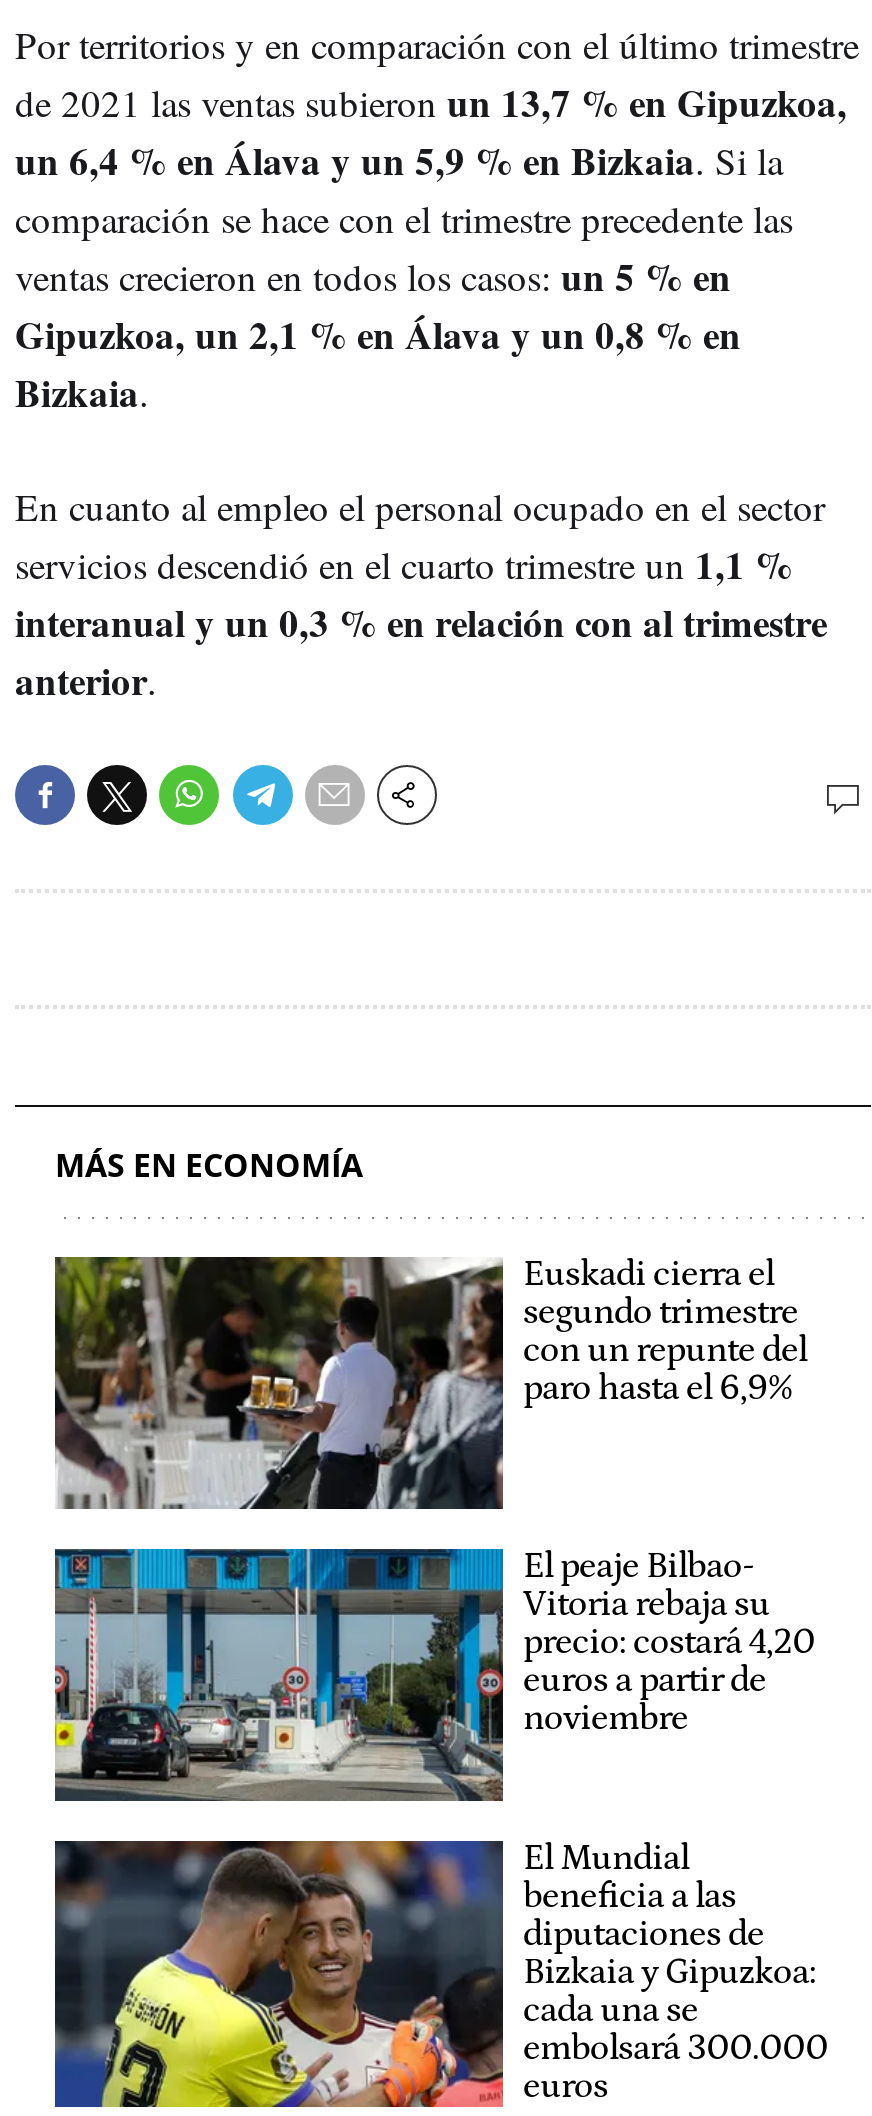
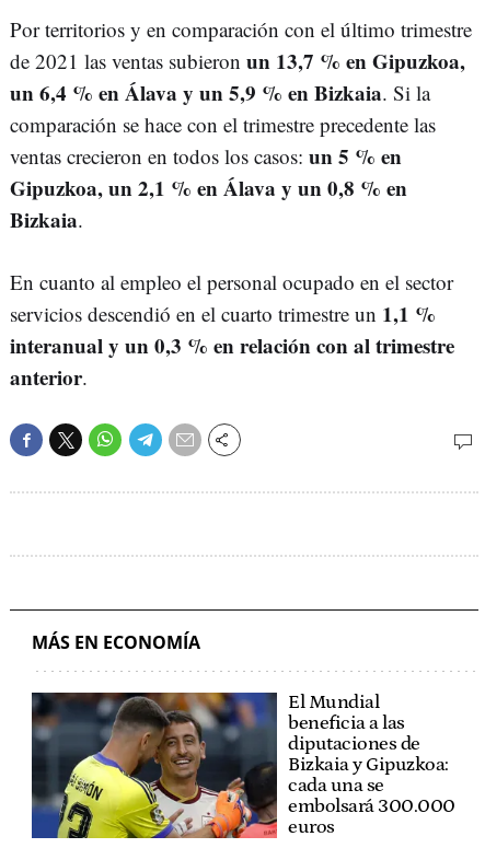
[53,1255,807,1511] [image] | Euskadi cierra el | segundo trimestre | con un repunte del | paro hasta el 6,9% -> none
[53,1547,815,1803] [image] | El peaje Bilbao- | Vitoria rebaja su | precio: costará 4,20 | euros a partir de | noviembre -> none

